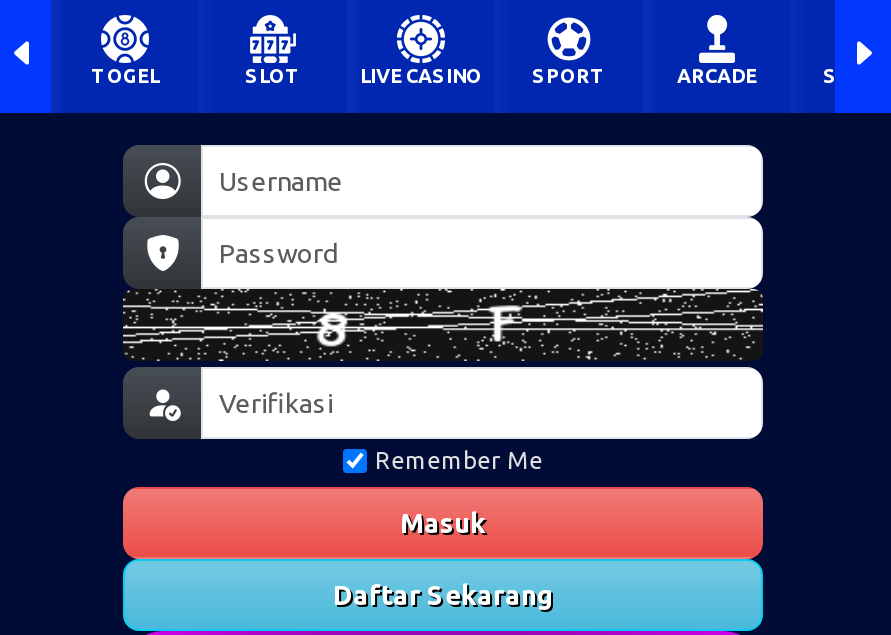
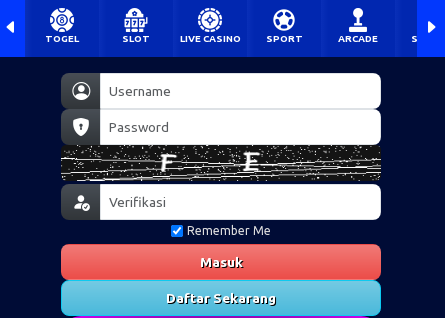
[123,289,765,361] [image] -> [61,145,381,182] [image]

